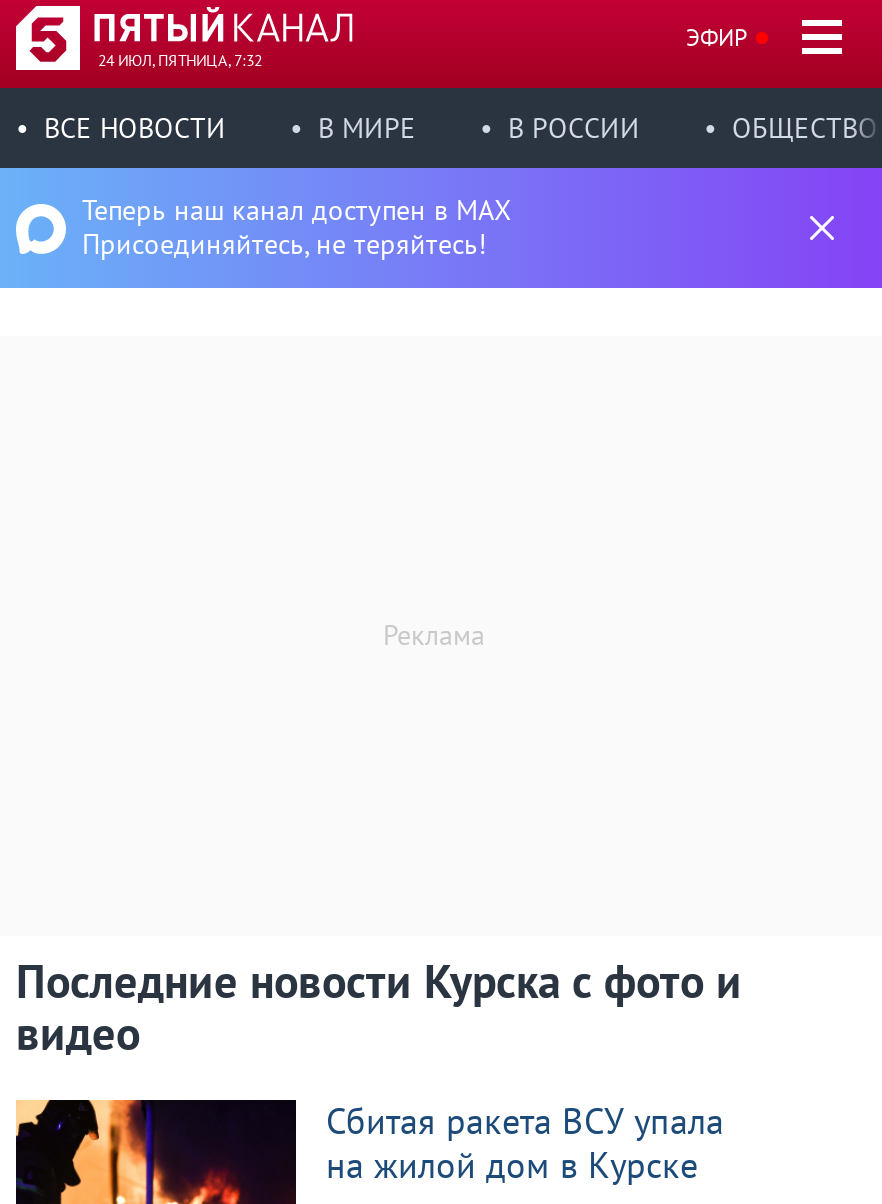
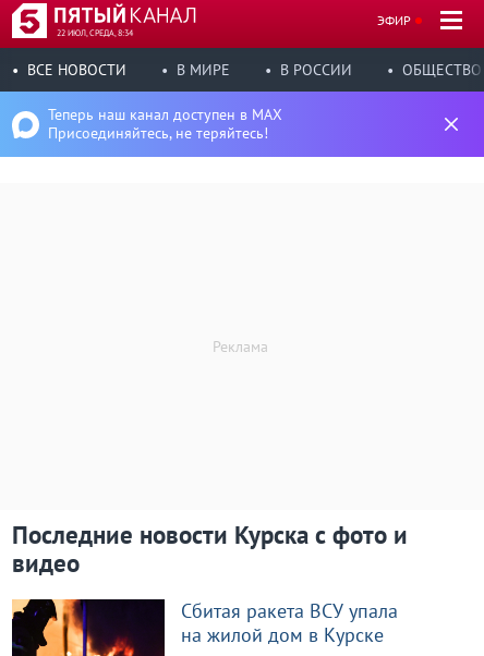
[98,50,262,70] 24 ИЮЛ, ПЯТНИЦА, 7:32 -> [57,27,133,38] 22 ИЮЛ, СРЕДА, 8:34

